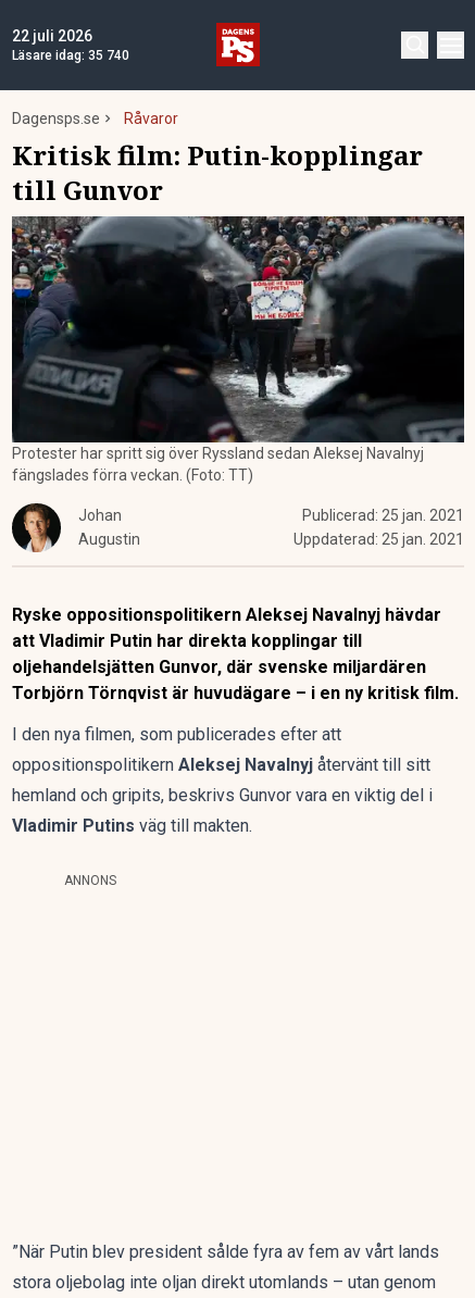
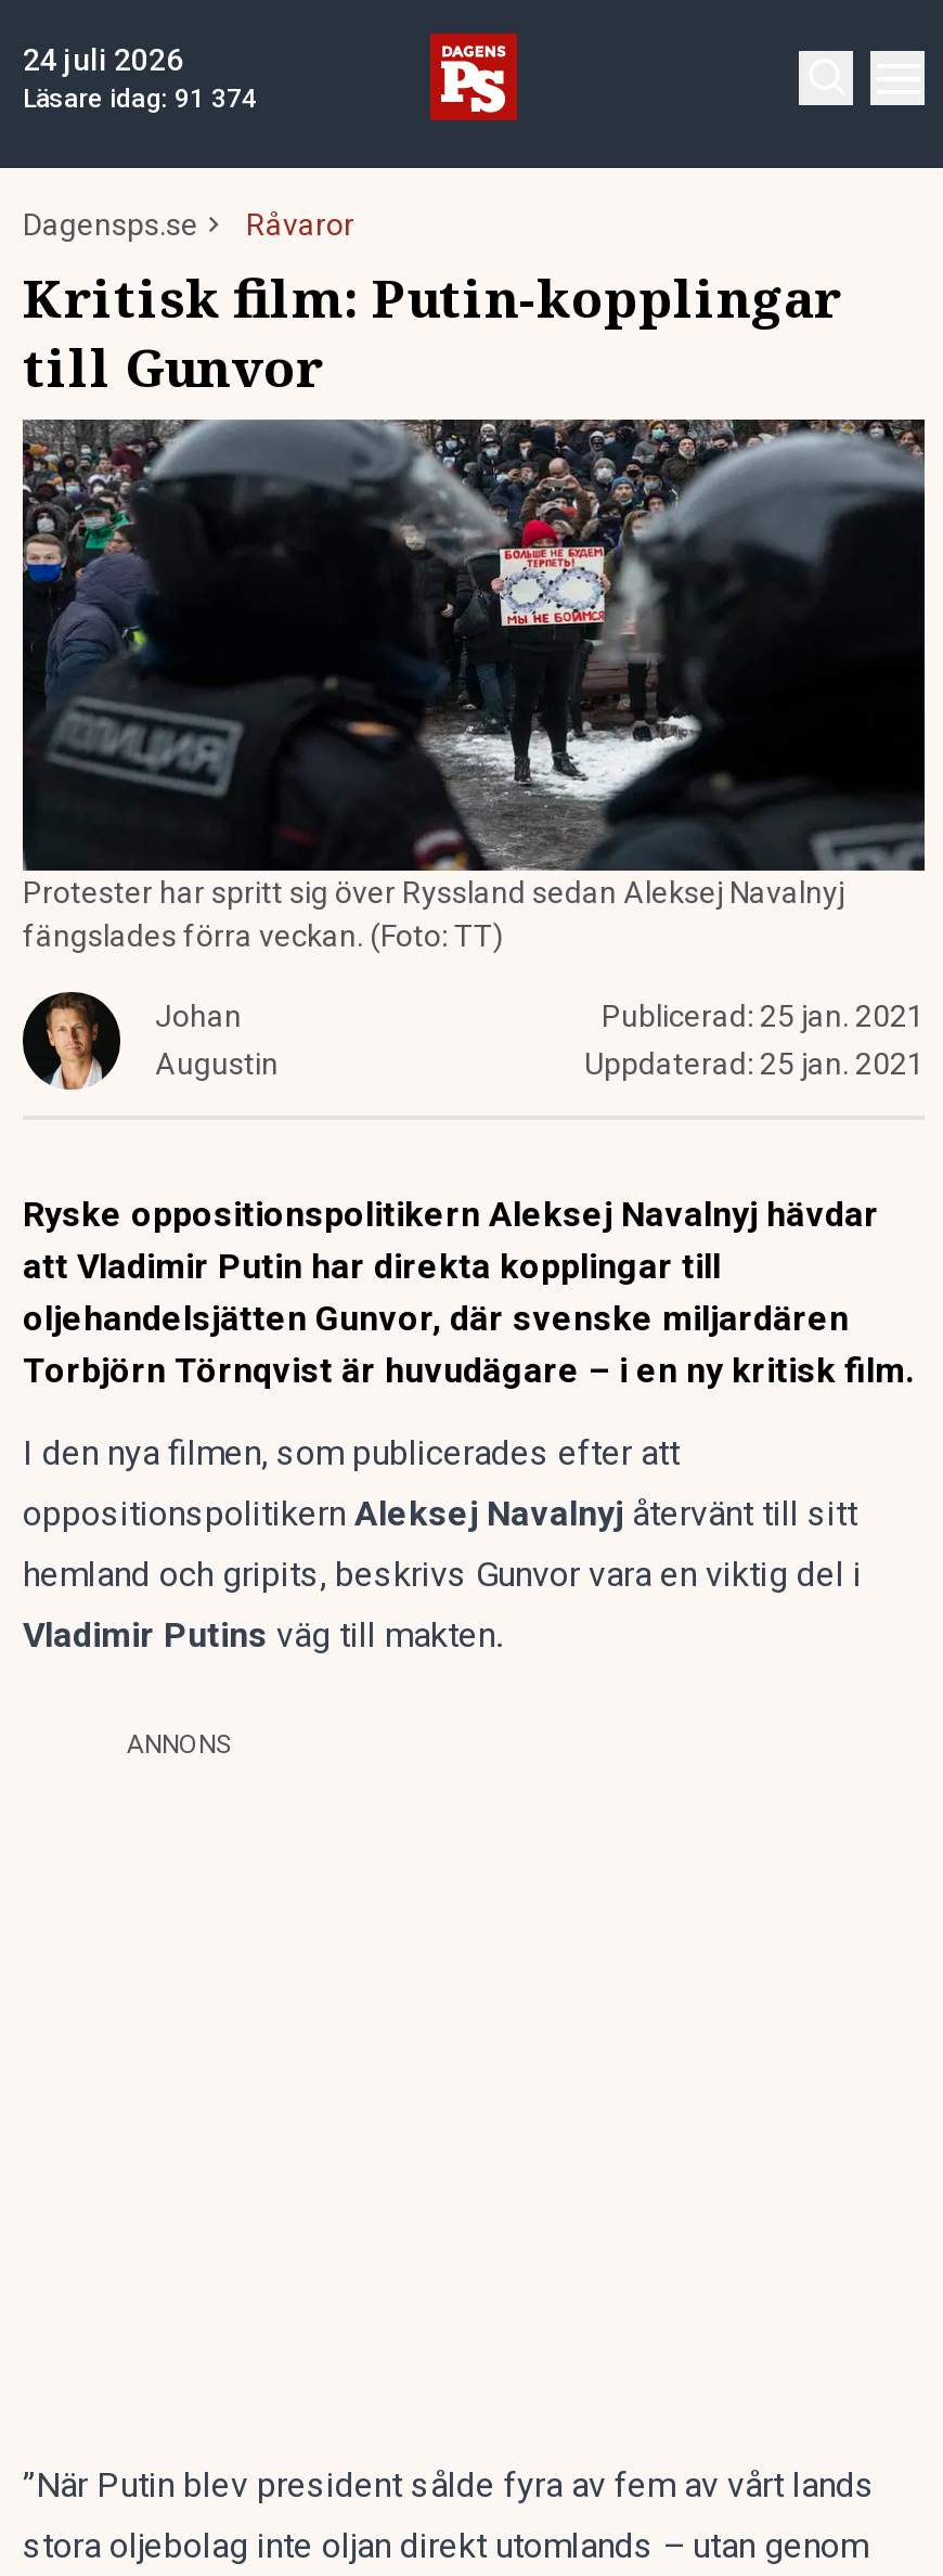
[12,27,92,45] 22 juli 2026 -> [23,42,183,77] 24 juli 2026
[12,48,129,63] Läsare idag: 35 740 -> [23,83,257,114] Läsare idag: 91 374

